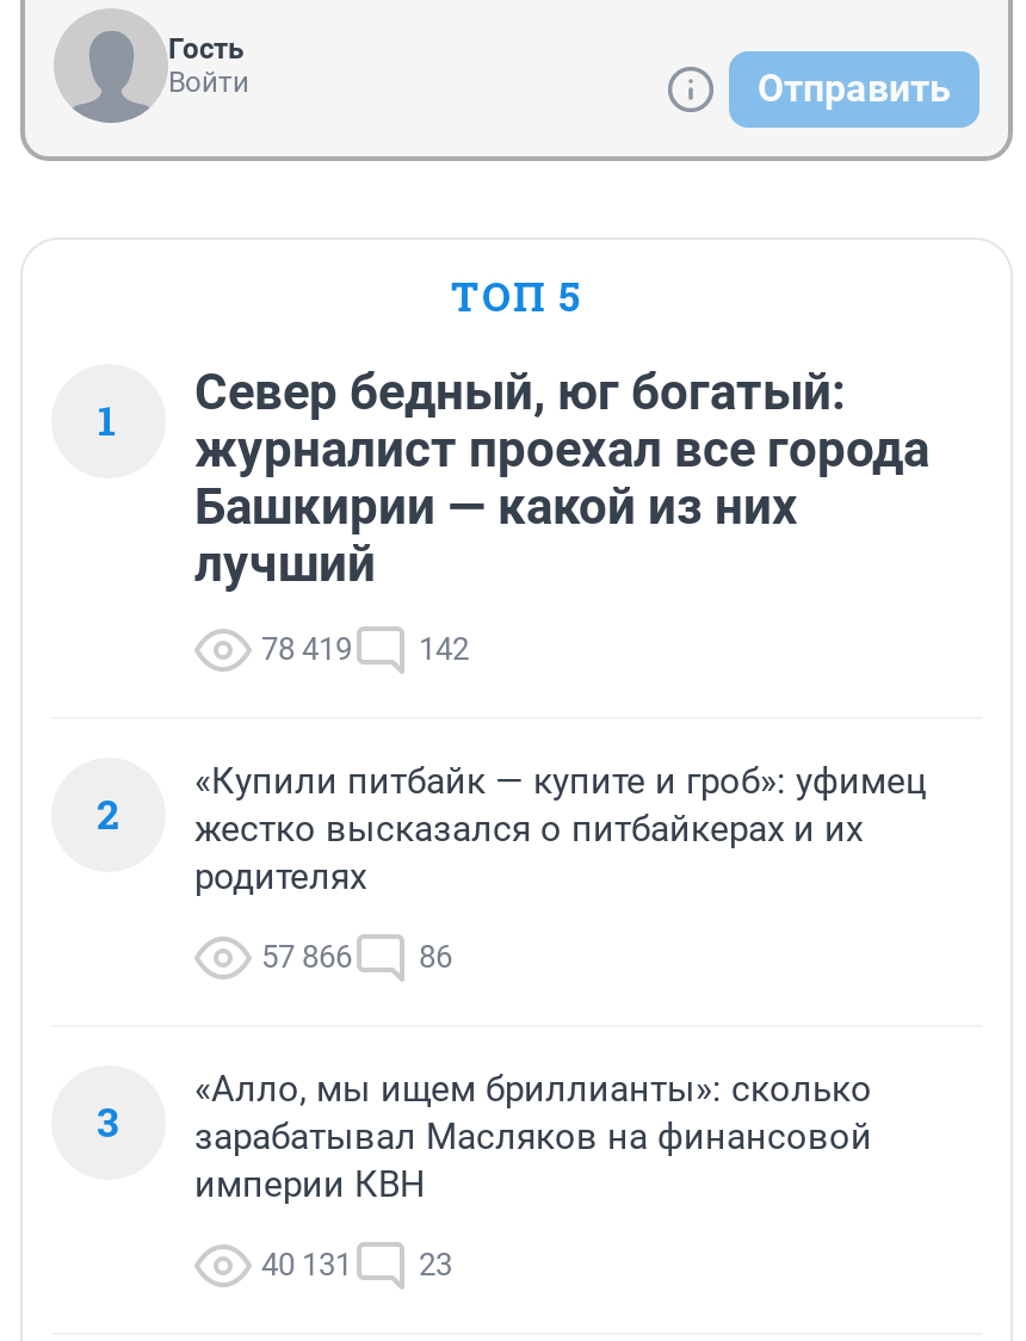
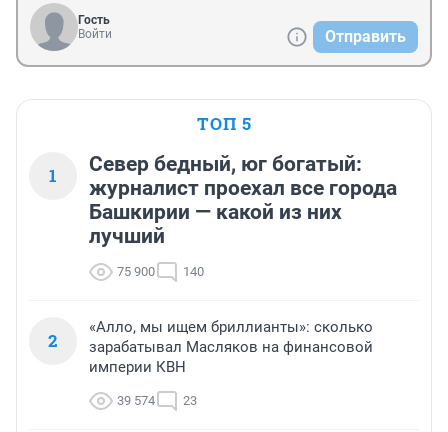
[261,631,352,667] 78 419 -> [117,264,155,279] 75 900
[419,631,469,667] 142 -> [183,264,204,279] 140
[97,760,927,1149] «Купили питбайк — купите и гроб»: уфимец | жестко высказался о питбайкерах и их | родителях | 57 866 | 86 | 3 -> none
[261,1247,452,1283] 40 131 23 -> [117,393,197,408] 39 574 23

